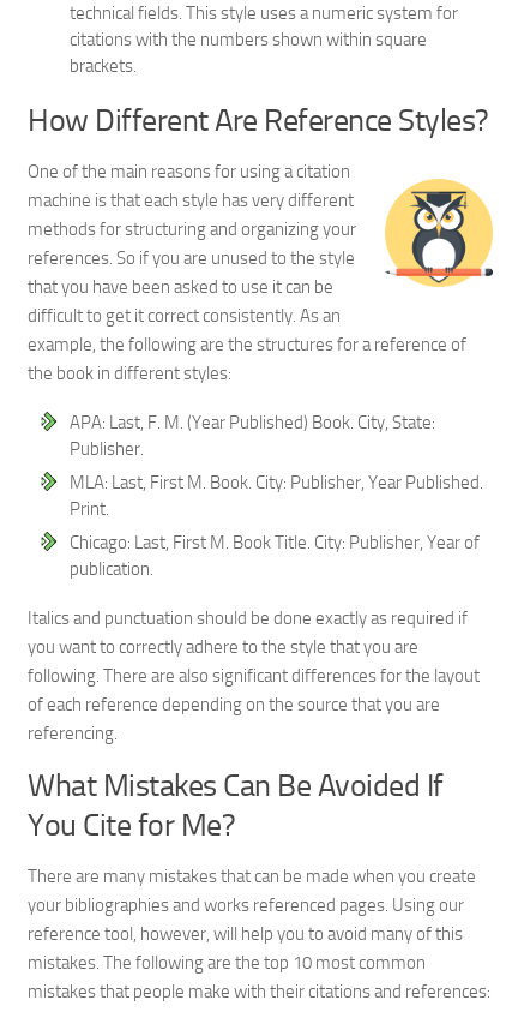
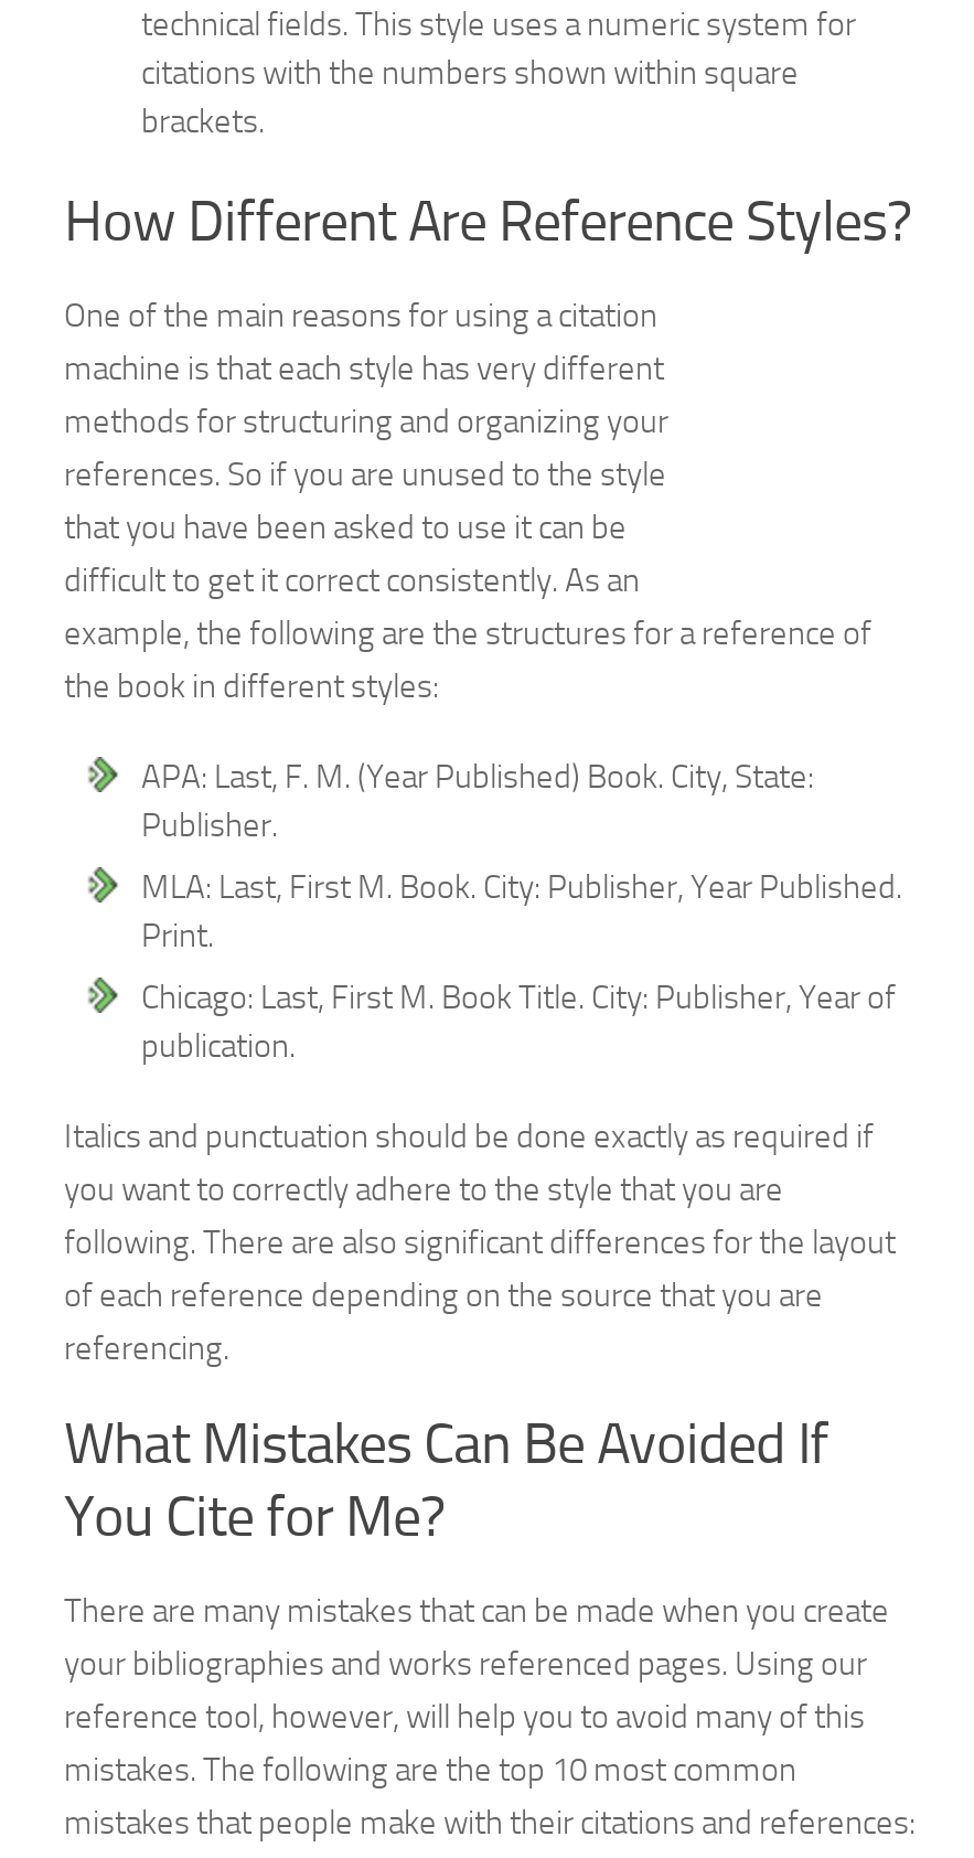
[384,178,494,288] [image] -> none

